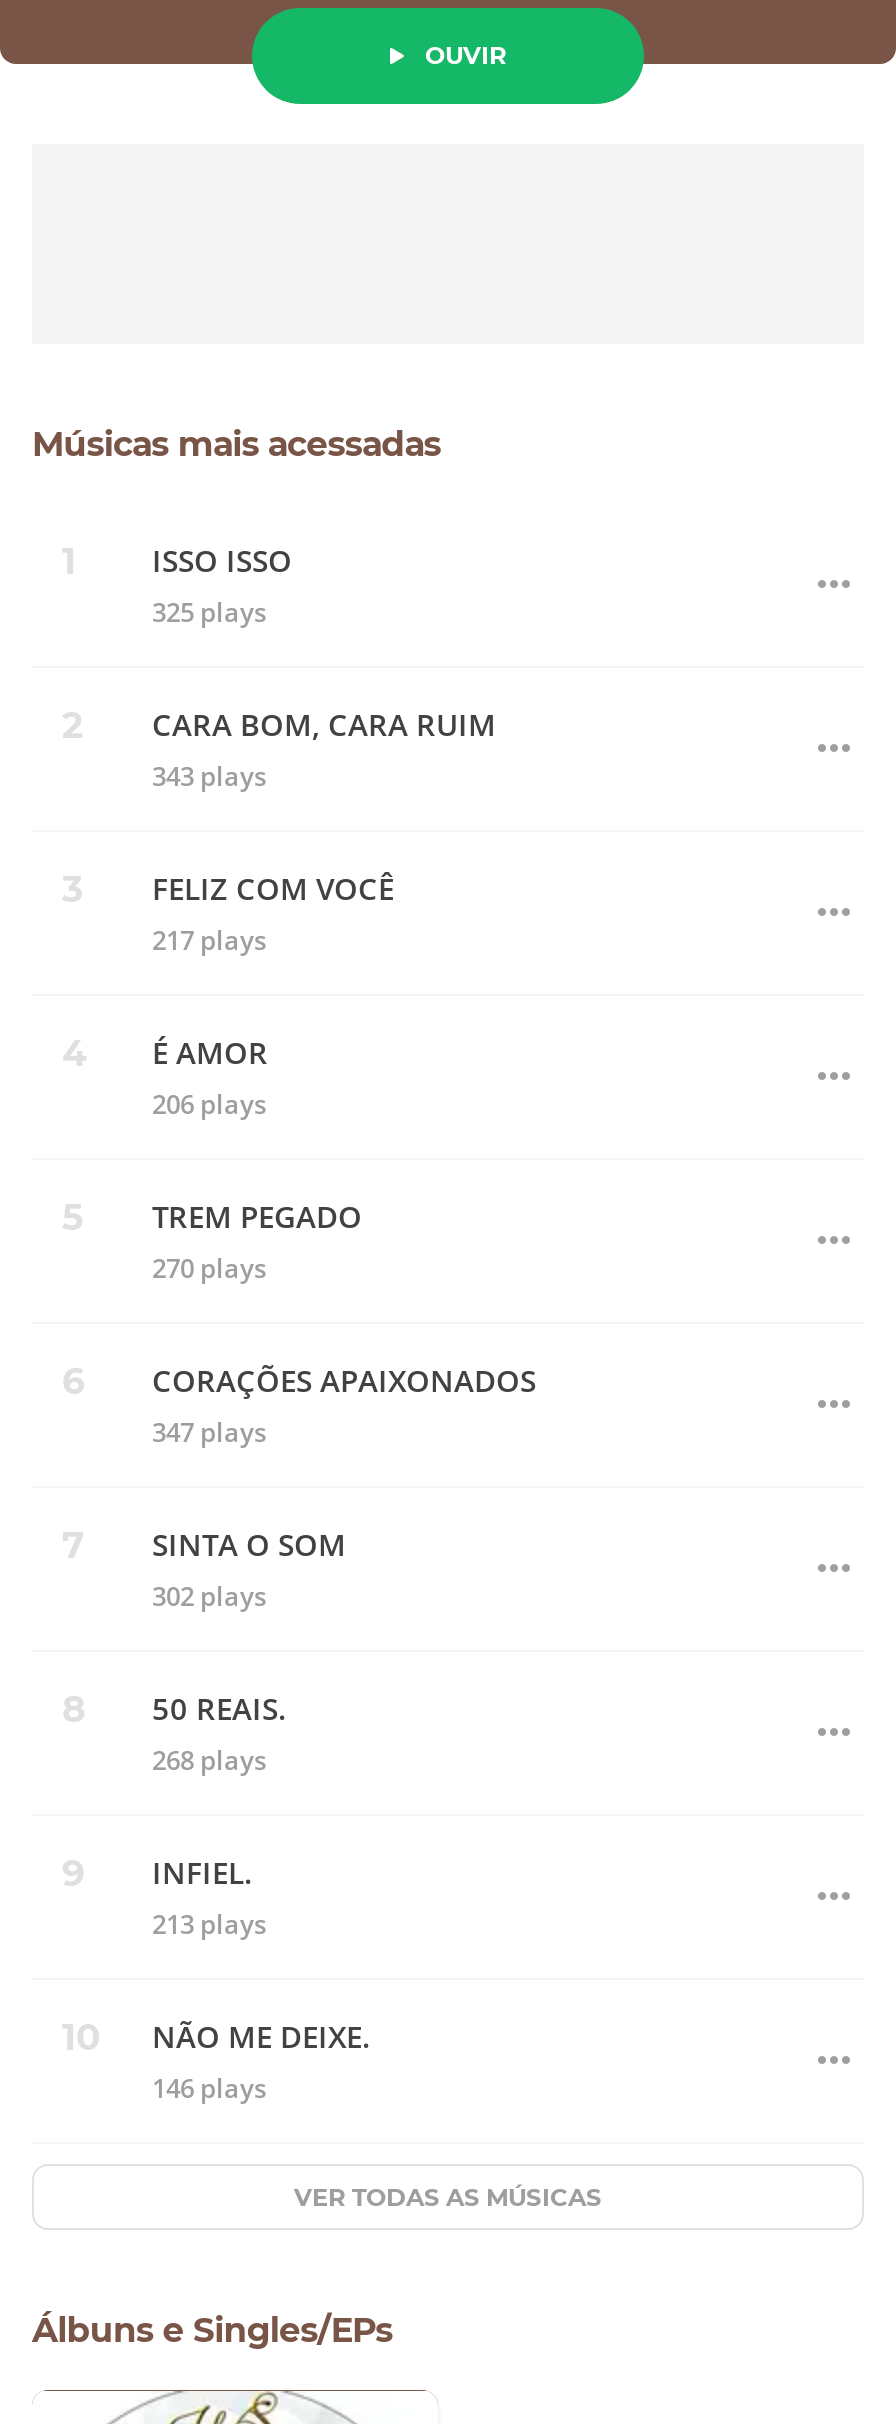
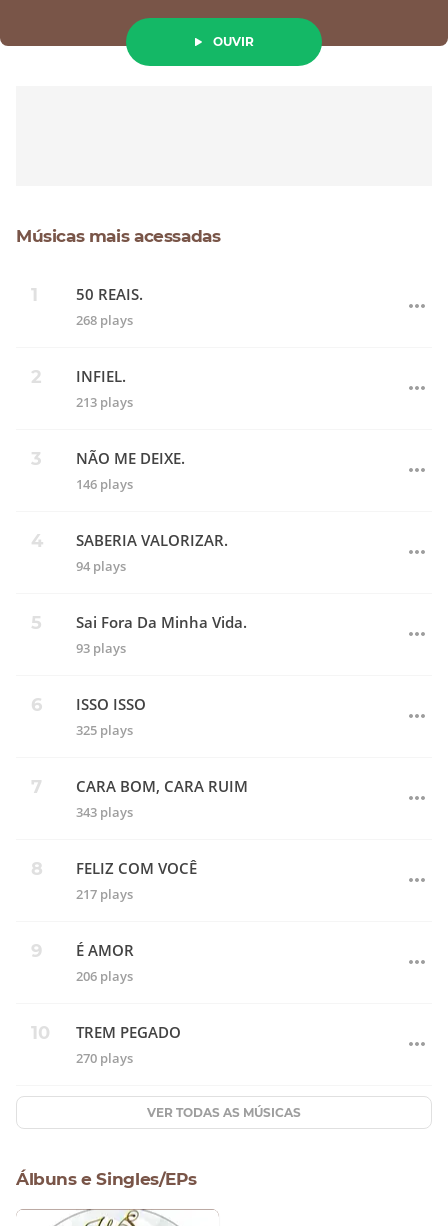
none -> [76,530,247,657] SABERIA VALORIZAR. | 94 plays | Sai Fora Da Minha Vida. | 93 plays
moved [152,539,496,1287] -> [76,694,248,1067]: ISSO ISSO | 325 plays | CARA BOM, CARA RUIM | ... | TREM PEGADO | 270 plays
[152,1359,536,1615] CORAÇÕES APAIXONADOS | 347 plays | SINTA O SOM | 302 plays -> none
moved [152,1687,370,2107] -> [76,284,185,493]: 50 REAIS. | 268 plays | INFIEL. | 213 plays | NÃO ME DEIXE. | 146 plays

